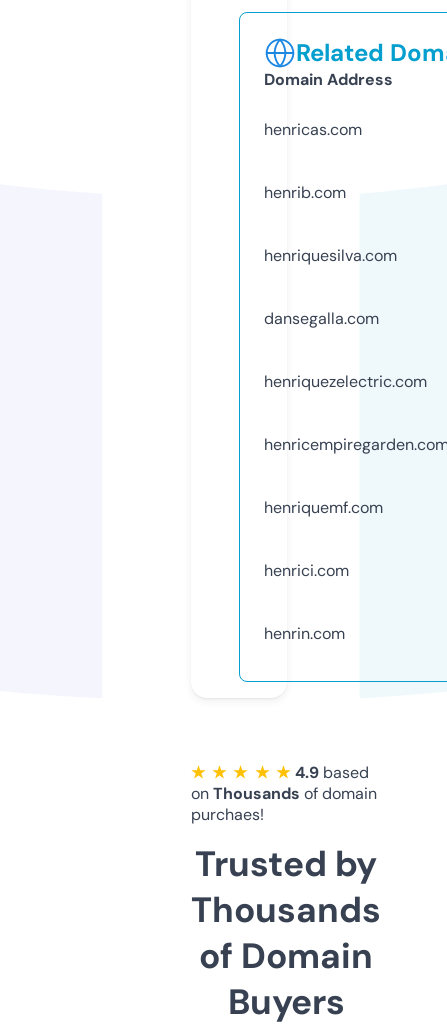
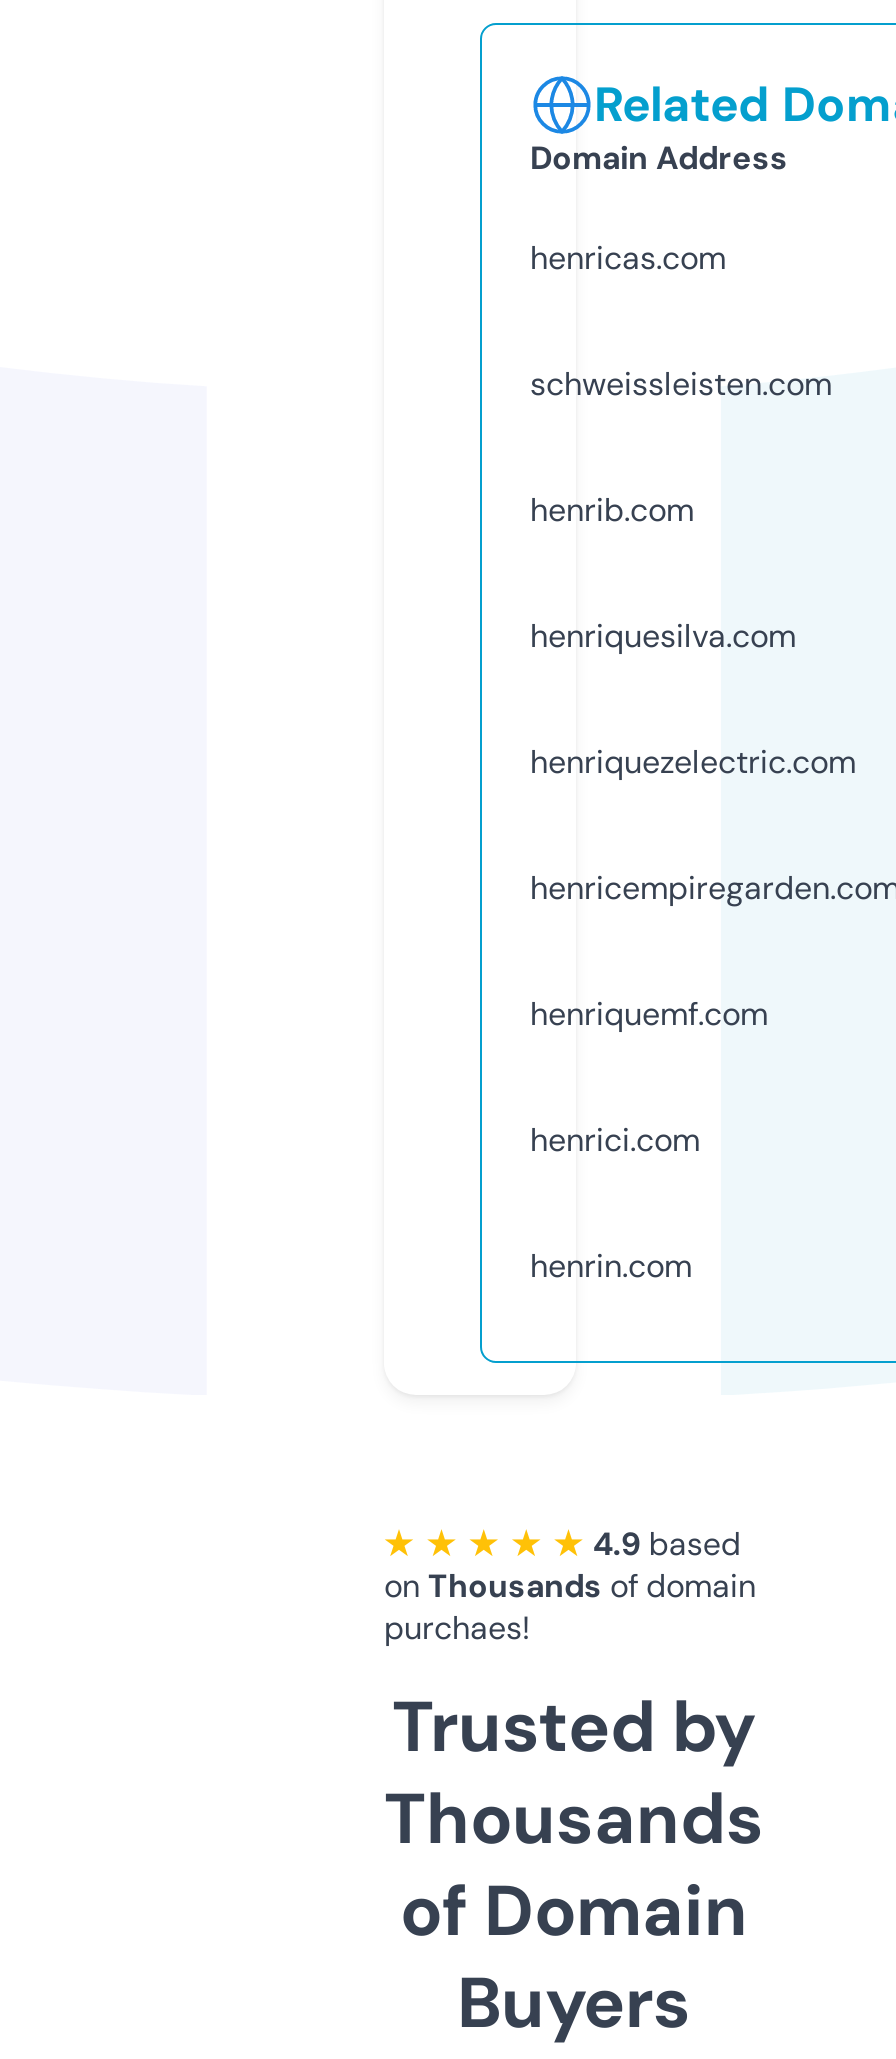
none -> [530,363,832,405] schweissleisten.com
moved [264,182,397,266] -> [530,489,796,657]: henrib.com | henriquesilva.com
[264,308,379,329] dansegalla.com -> none

